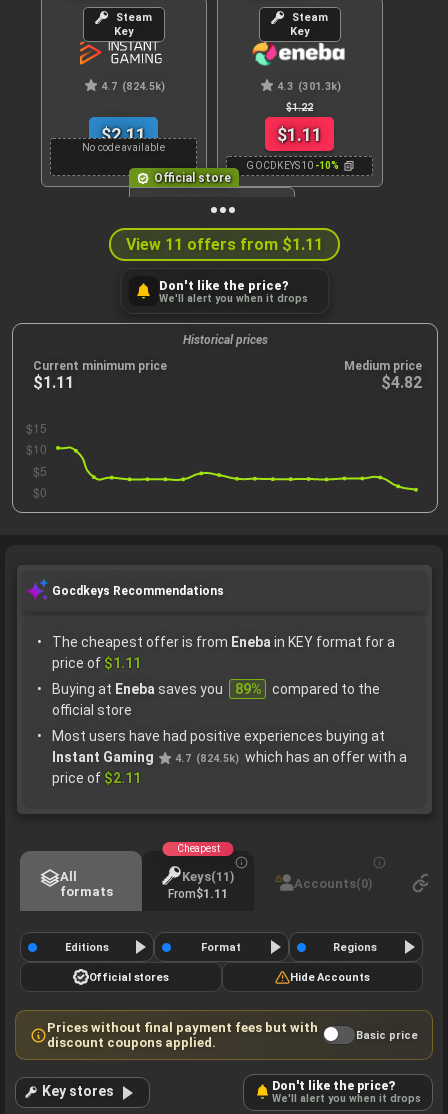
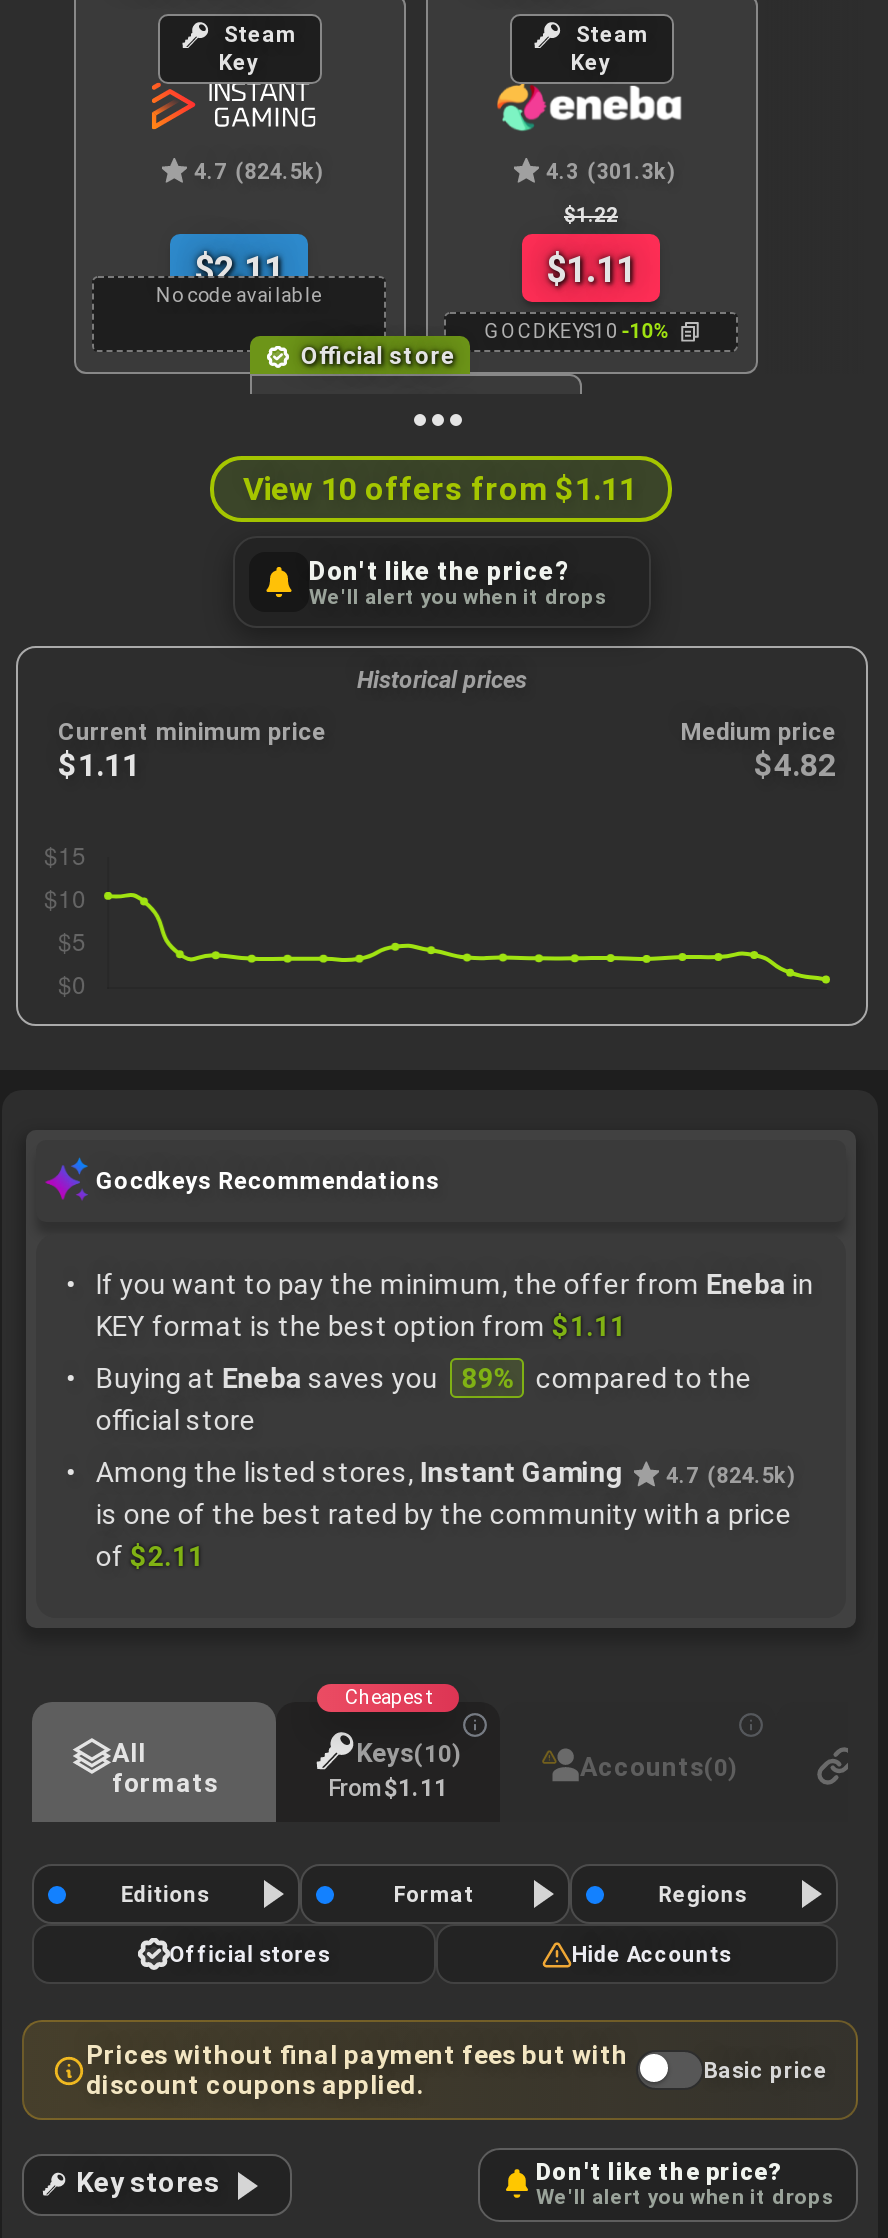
[125,235,322,254] View 11 offers from $1.11 -> [243,470,637,508] View 10 offers from $1.11
[52,634,395,671] The cheapest offer is from Eneba in KEY format for a | price of $1.11 -> [96,1268,814,1342] If you want to pay the minimum, the offer from Eneba in | KEY format is the best option from $1.11
[52,728,407,786] Most users have had positive experiences buying at | Instant Gaming | 4.7 (824.5k) which has an offer with a | price of $2.11 -> [96,1456,794,1572] Among the listed stores, Instant Gaming | 4.7 (824.5k) | is one of the best rated by the community with a price | of $2.11
[182,869,234,884] Keys(11) -> [356,1738,460,1768] Keys(10)

